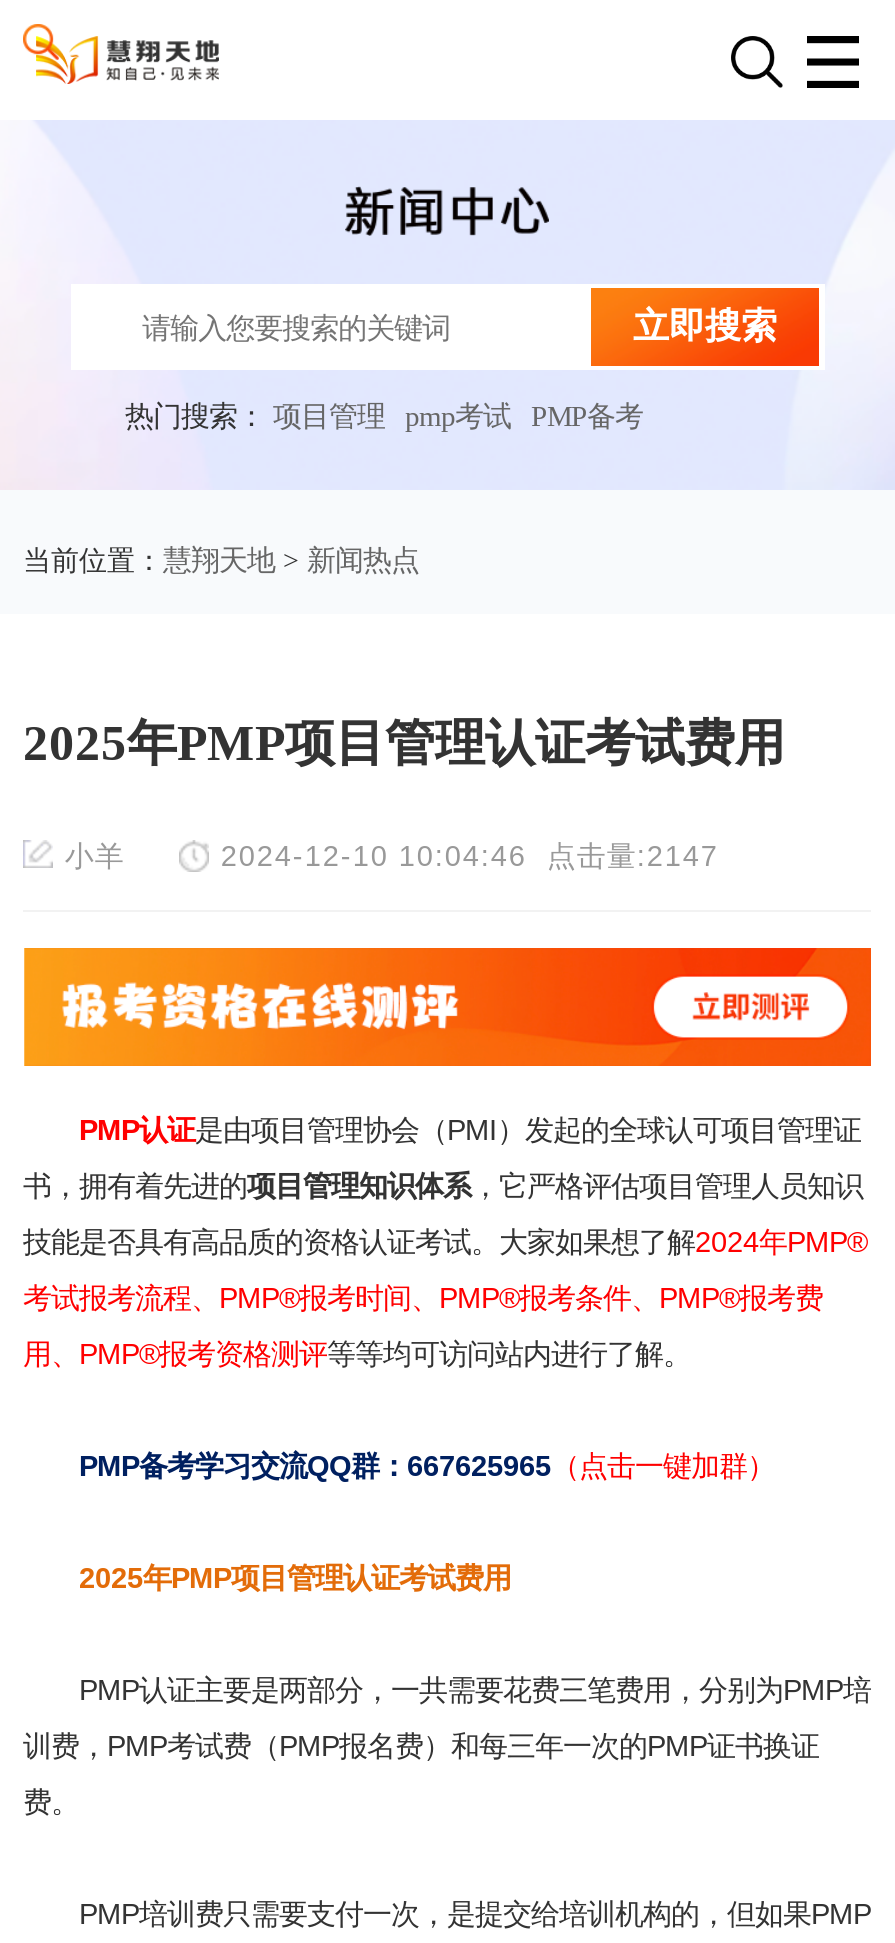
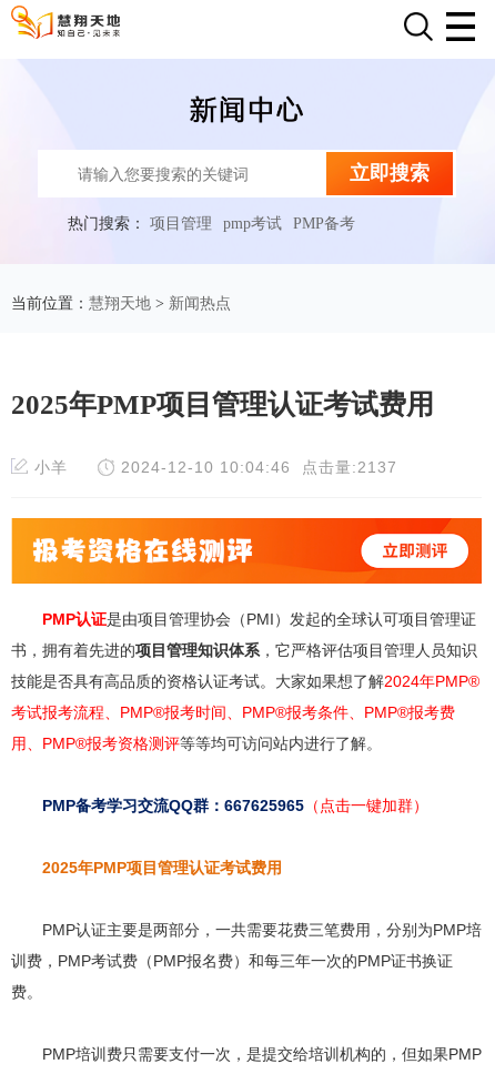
[221,841,719,873] 2024-12-10 10:04:46点击量:2147 -> [121,459,397,477] 2024-12-10 10:04:46点击量:2137

